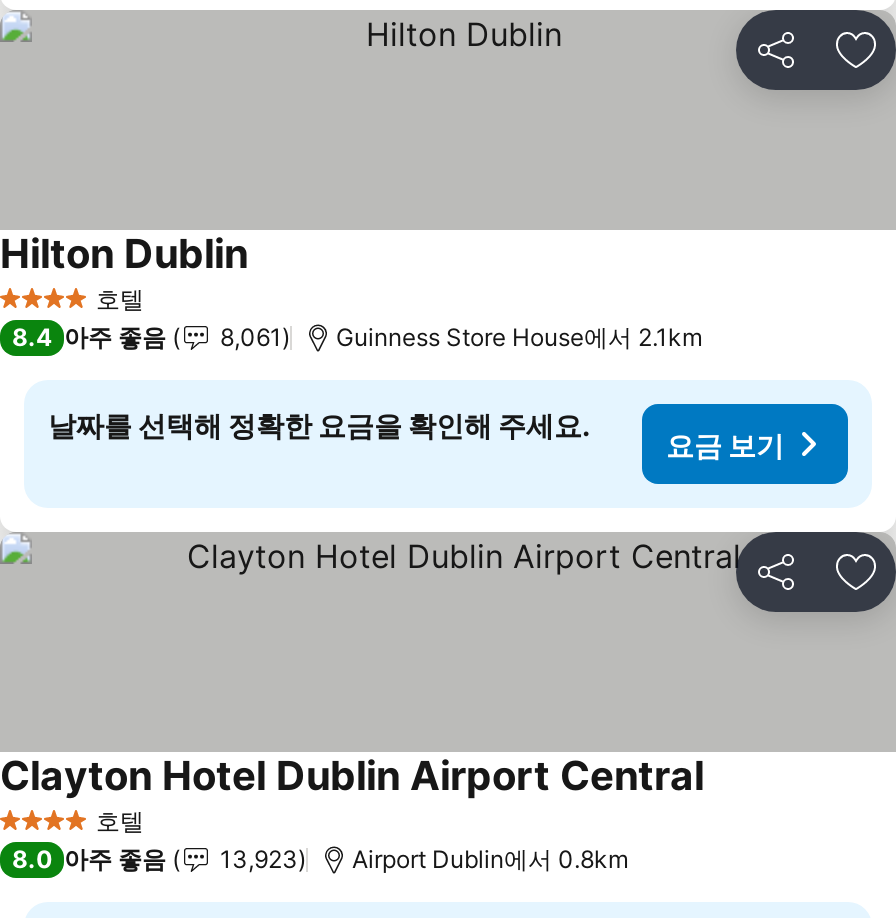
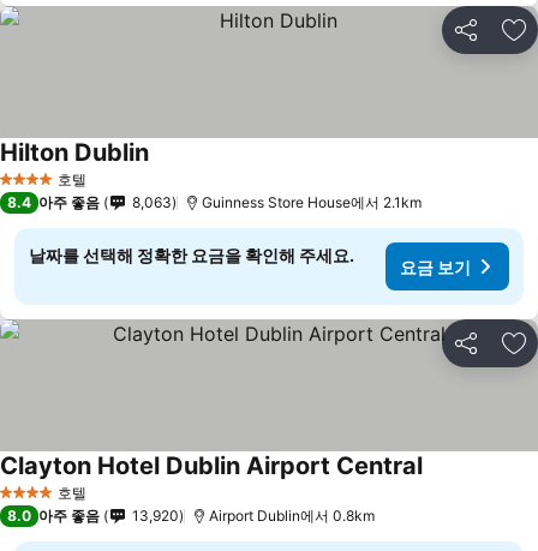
[220,322,282,352] 8,061 -> [132,193,172,211] 8,063
[220,844,298,874] 13,923 -> [132,507,179,525] 13,920

